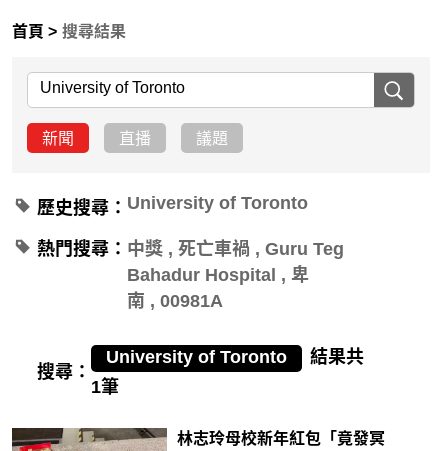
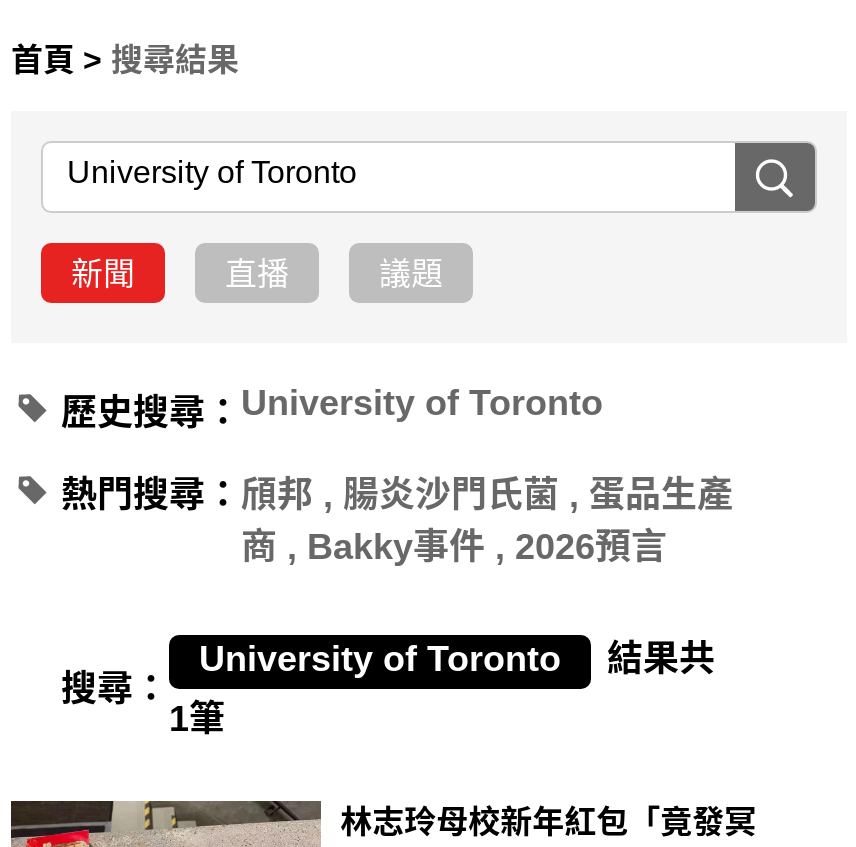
[37,239,344,311] 熱門搜尋：中獎 | 死亡車禍 | Guru Teg | Bahadur Hospital | 卑 | 南 | 00981A -> [61,475,733,567] 熱門搜尋：頎邦 | 腸炎沙門氏菌 | 蛋品生產 | 商 | Bakky事件 | 2026預言

